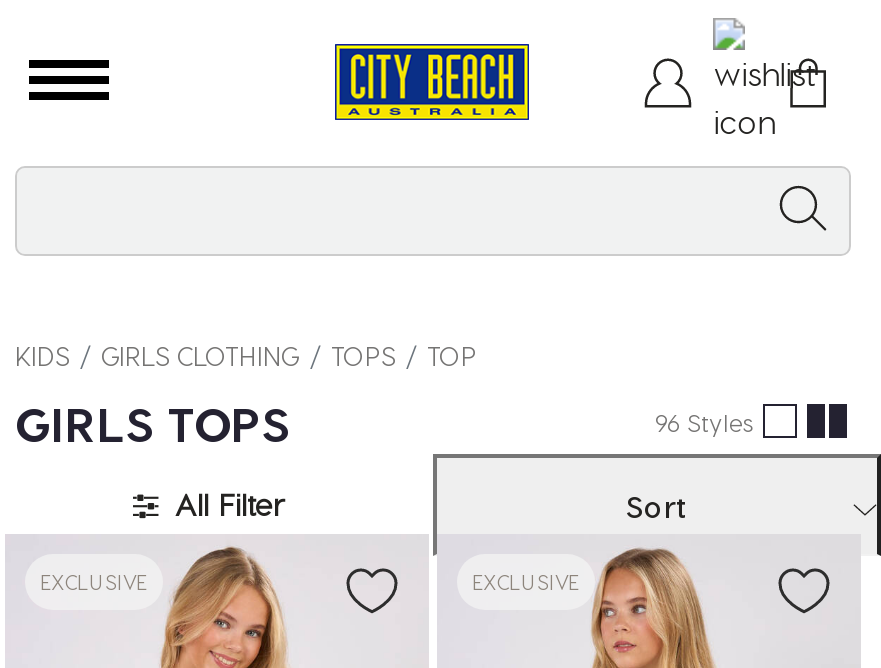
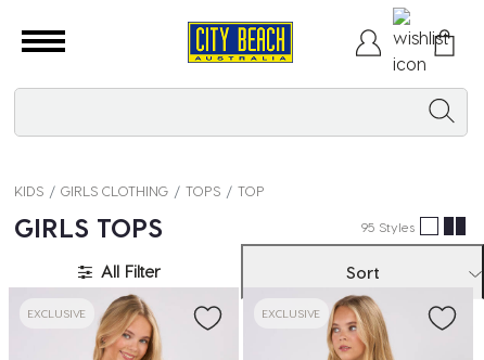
[655,408,753,436] 96 Styles -> [361,219,415,234] 95 Styles

